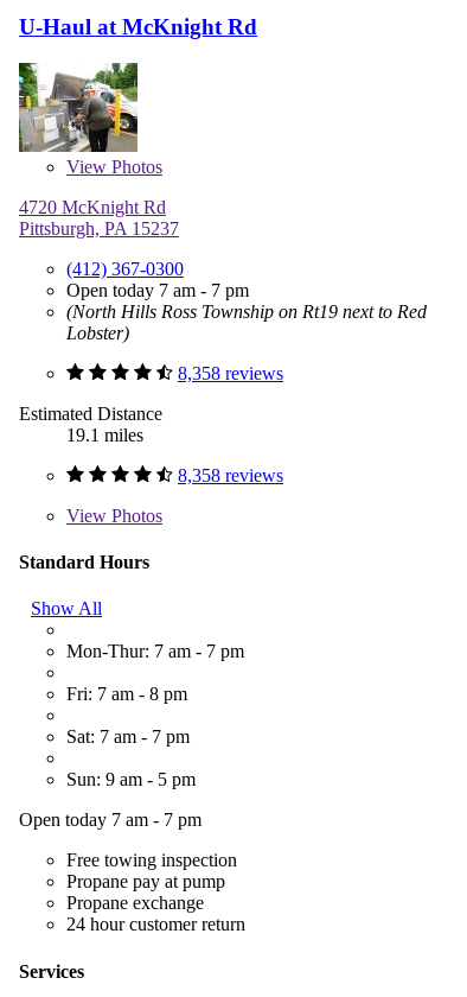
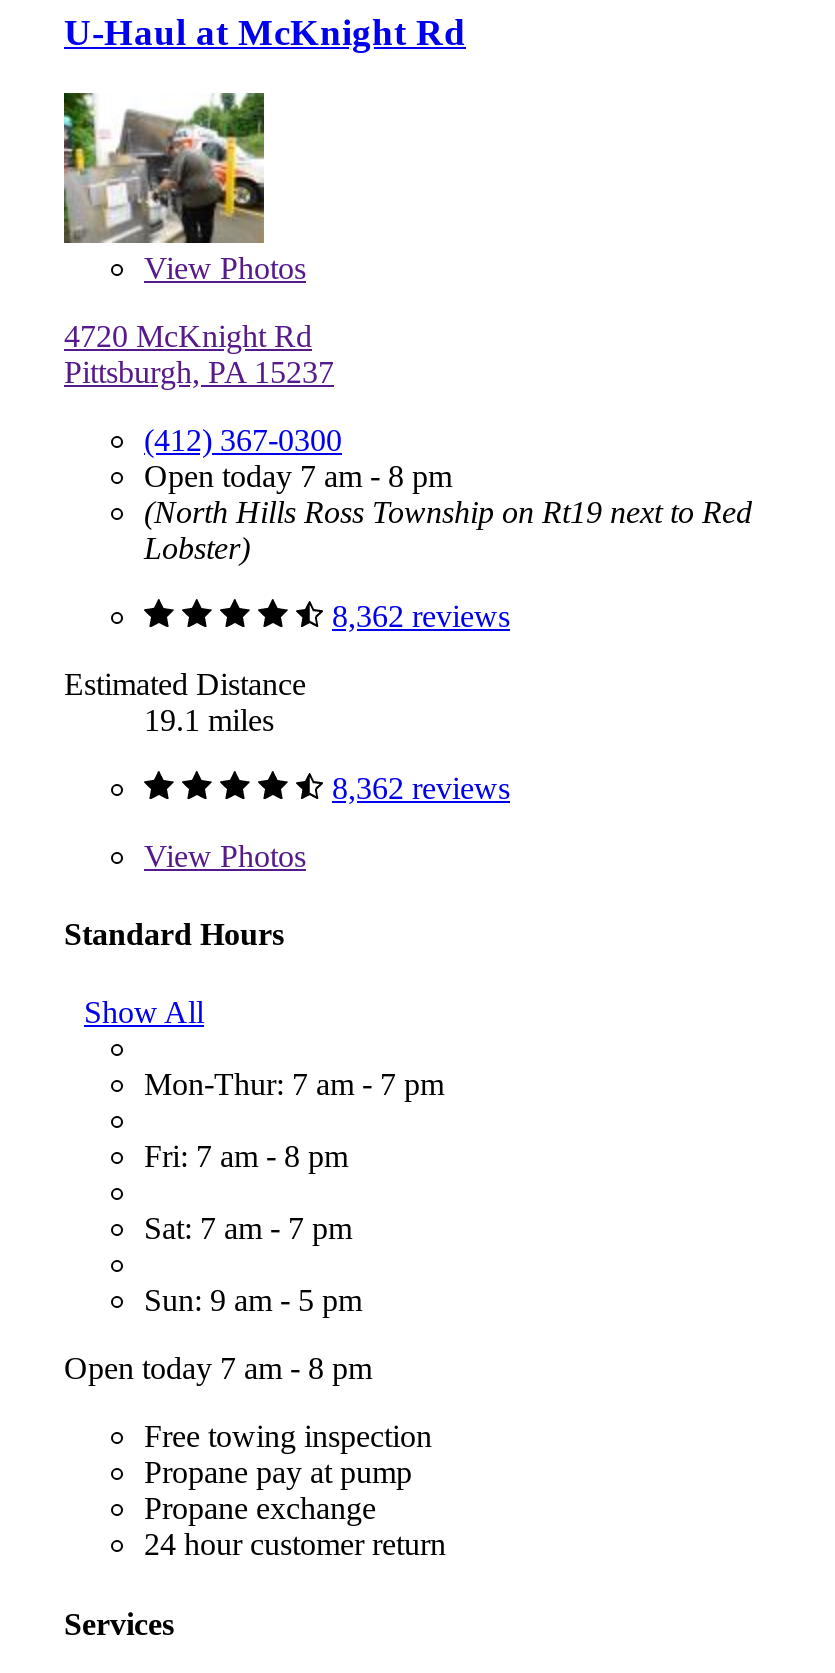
[66,280,249,300] Open today 7 am - 7 pm -> [144,458,452,492] Open today 7 am - 8 pm
[178,363,283,383] 8,358 reviews -> [332,598,510,632] 8,362 reviews
[178,465,283,485] 8,358 reviews -> [332,770,510,804] 8,362 reviews
[19,810,201,830] Open today 7 am - 7 pm -> [64,1351,372,1385] Open today 7 am - 8 pm

